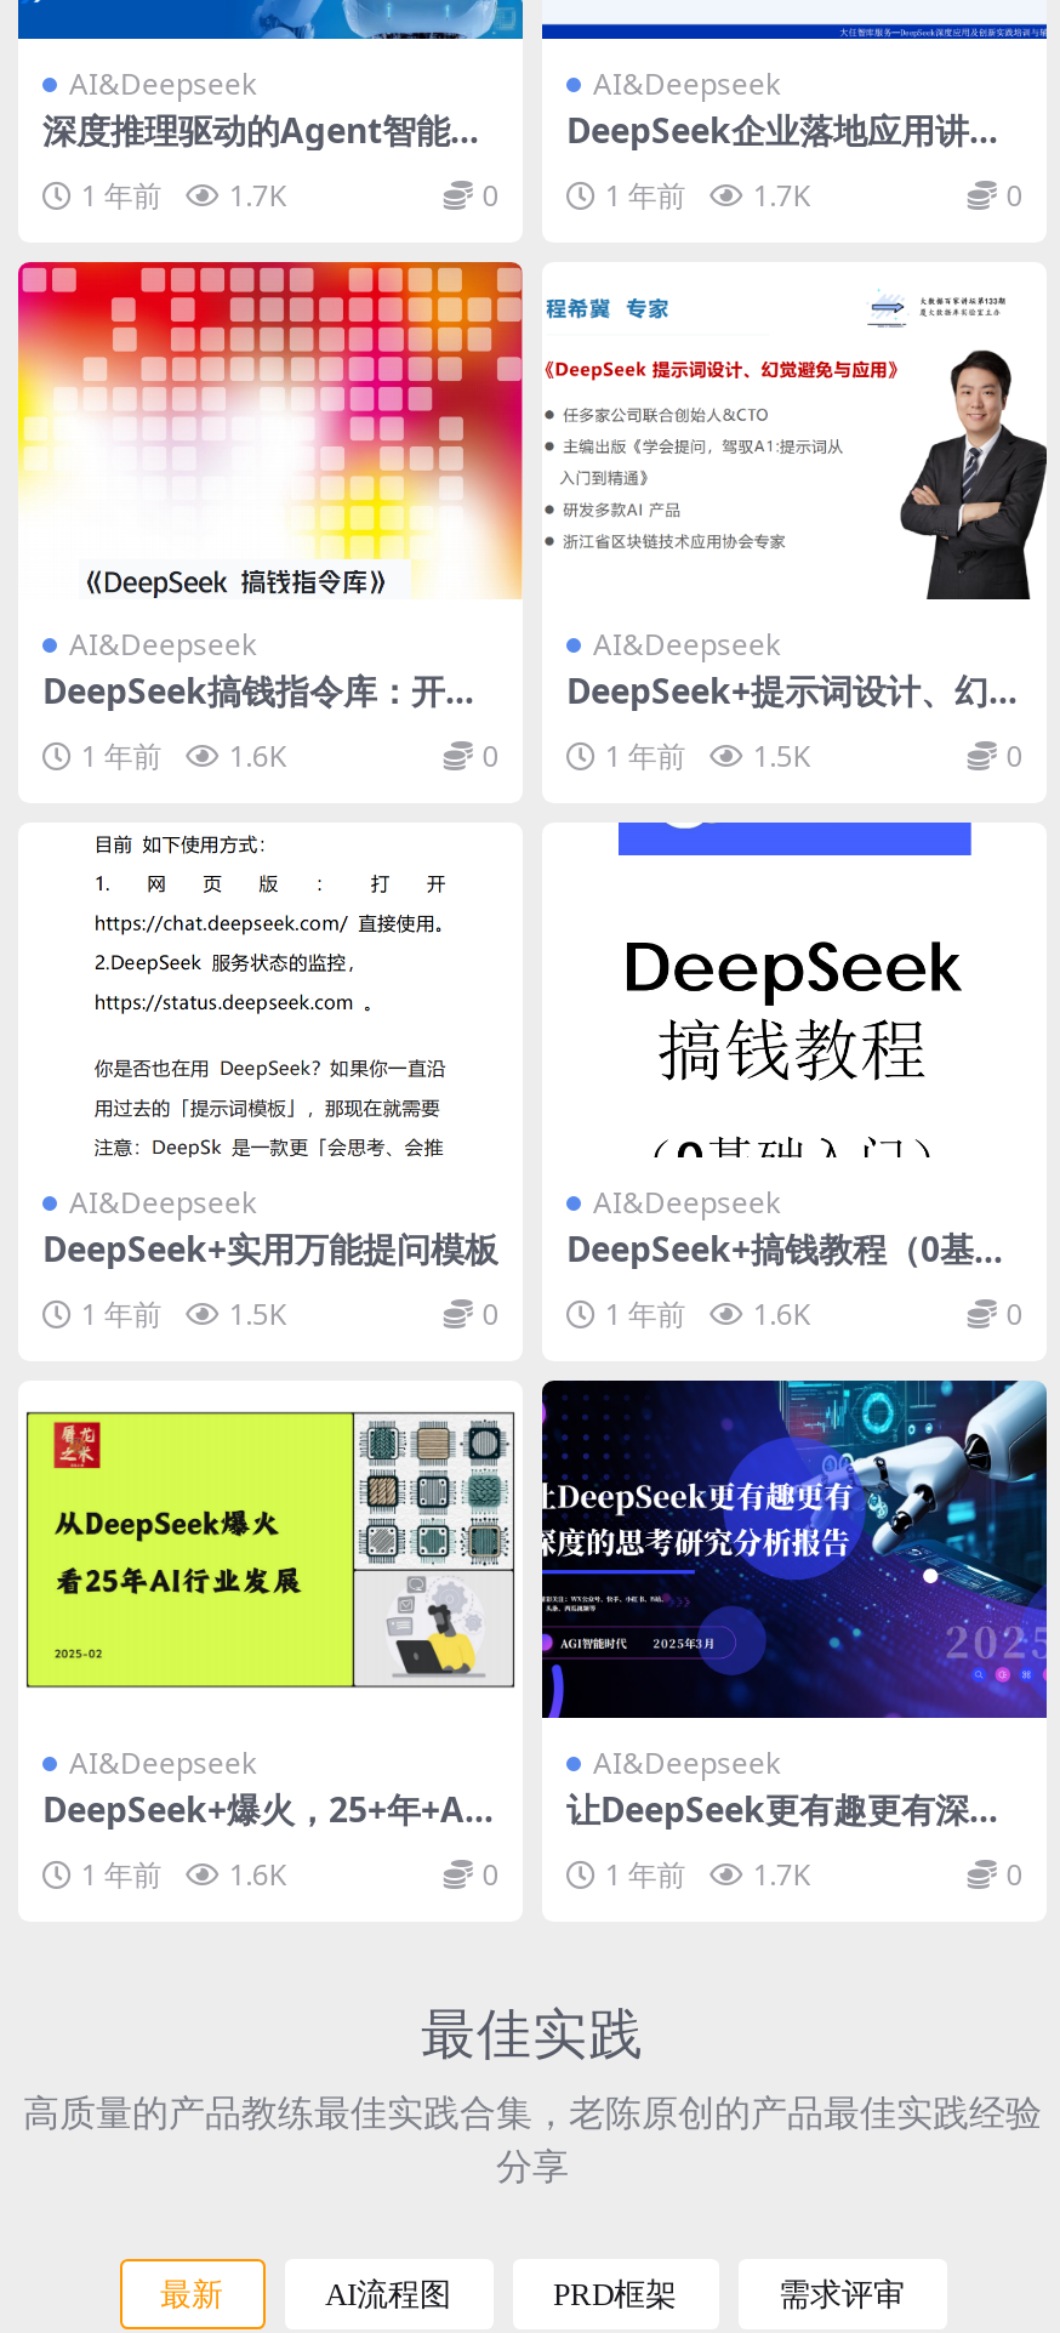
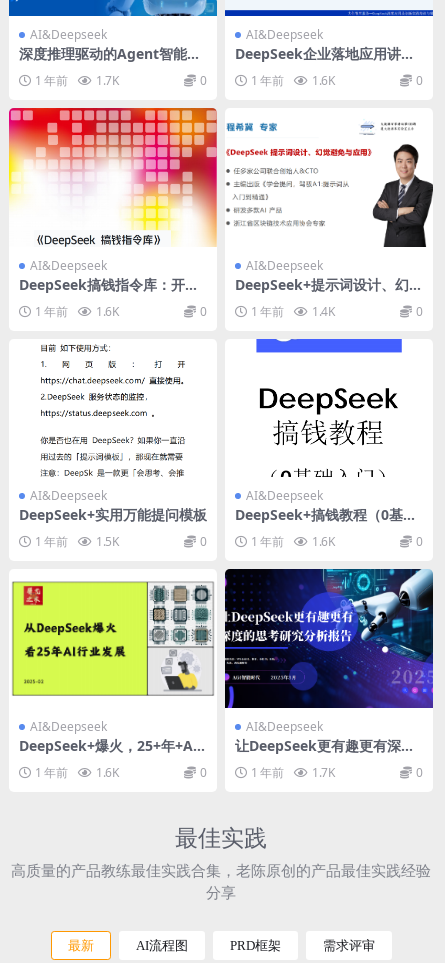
[605,175,809,216] 1 年前 1.7K -> [251,72,335,89] 1 年前 1.6K
[605,735,809,776] 1 年前 1.5K -> [251,303,335,320] 1 年前 1.4K

